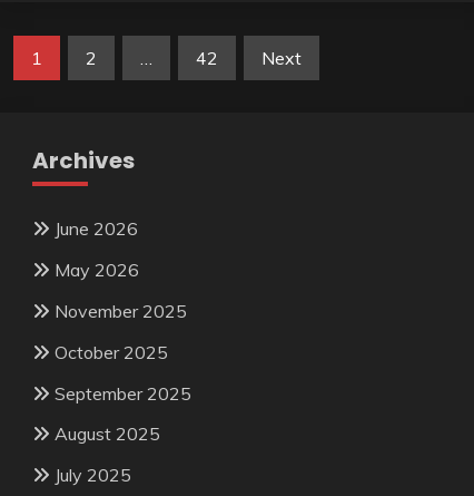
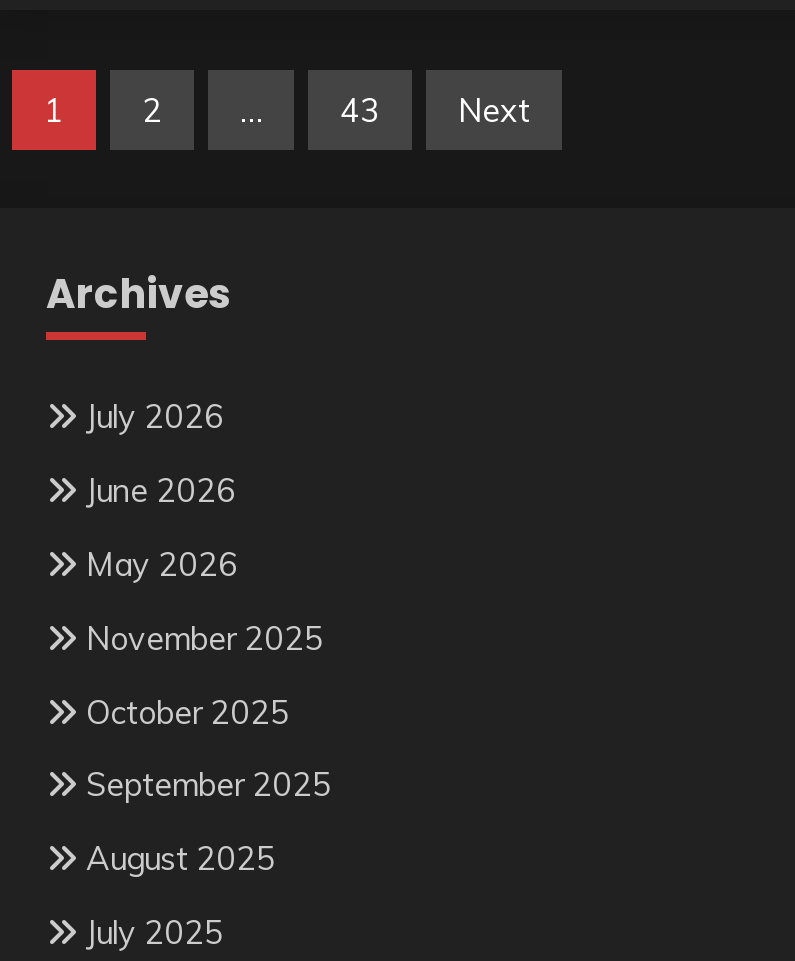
[196,46,218,69] 42 -> [340,89,380,129] 43
none -> [86,397,224,437] July 2026

